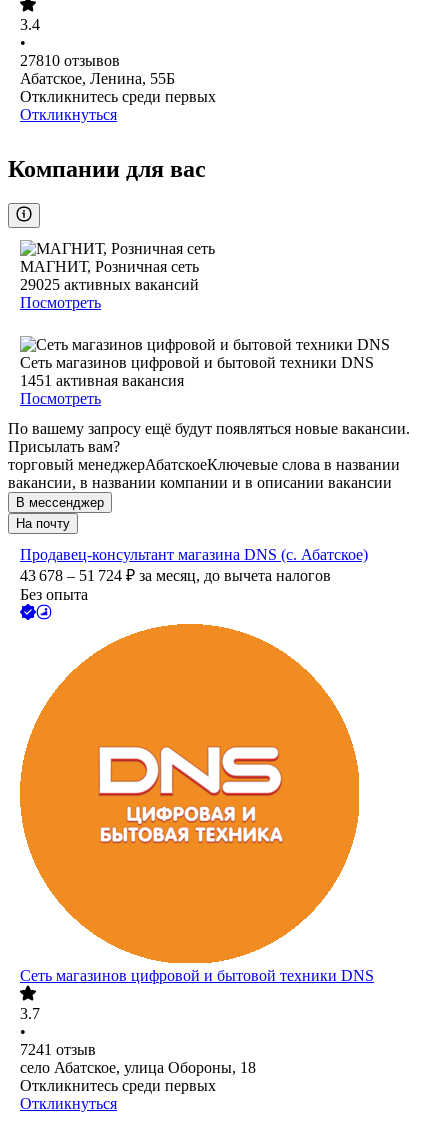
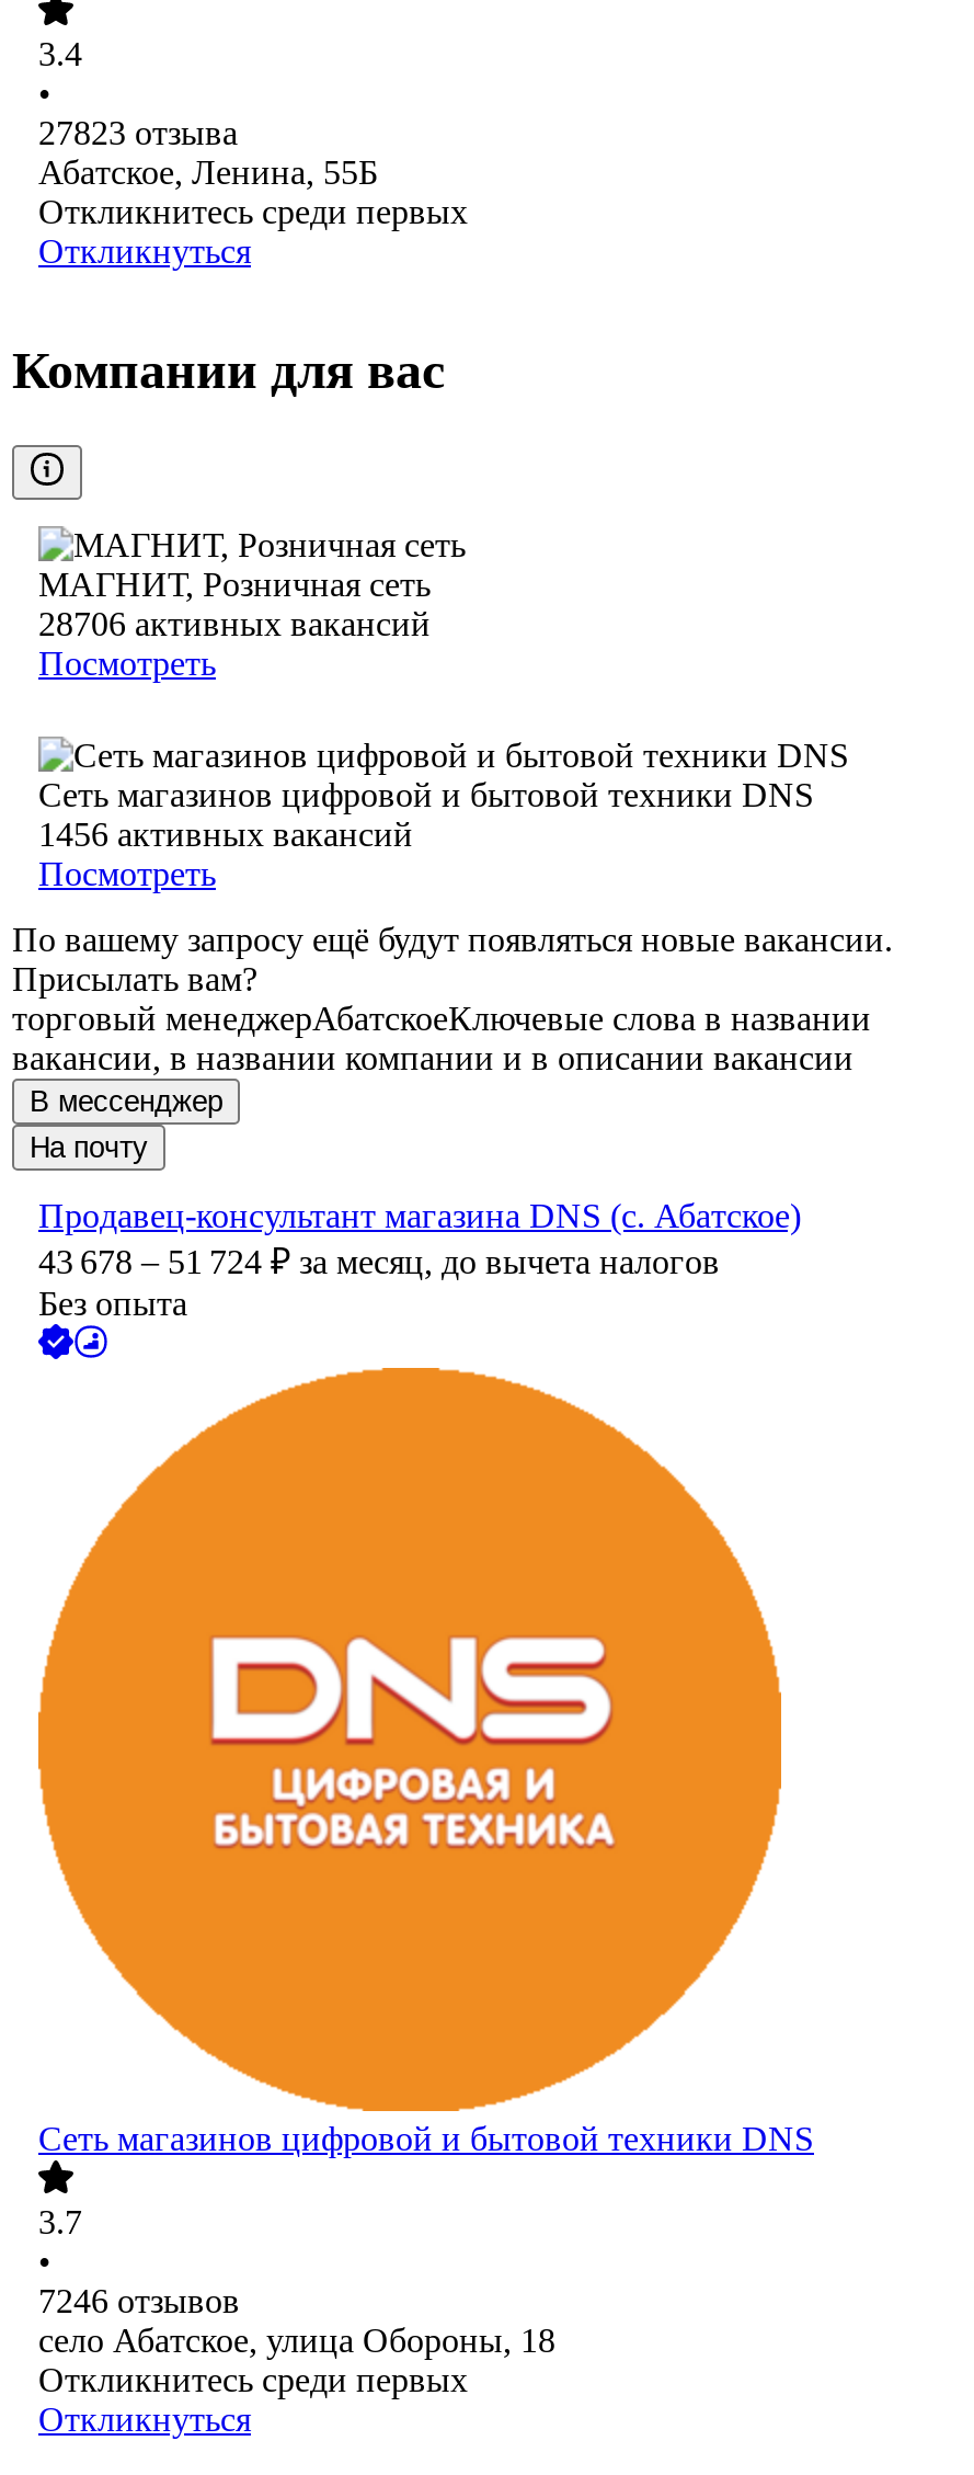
[20,52,120,69] 27810 отзывов -> [38,115,238,152] 27823 отзыва
[20,276,199,293] 29025 активных вакансий -> [38,606,431,643] 28706 активных вакансий
[20,372,184,389] 1451 активная вакансия -> [38,816,413,853] 1456 активных вакансий
[20,1041,96,1058] 7241 отзыв -> [38,2283,240,2320] 7246 отзывов

